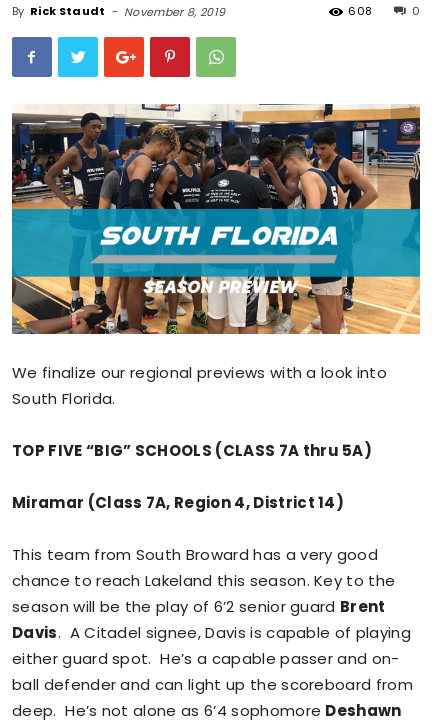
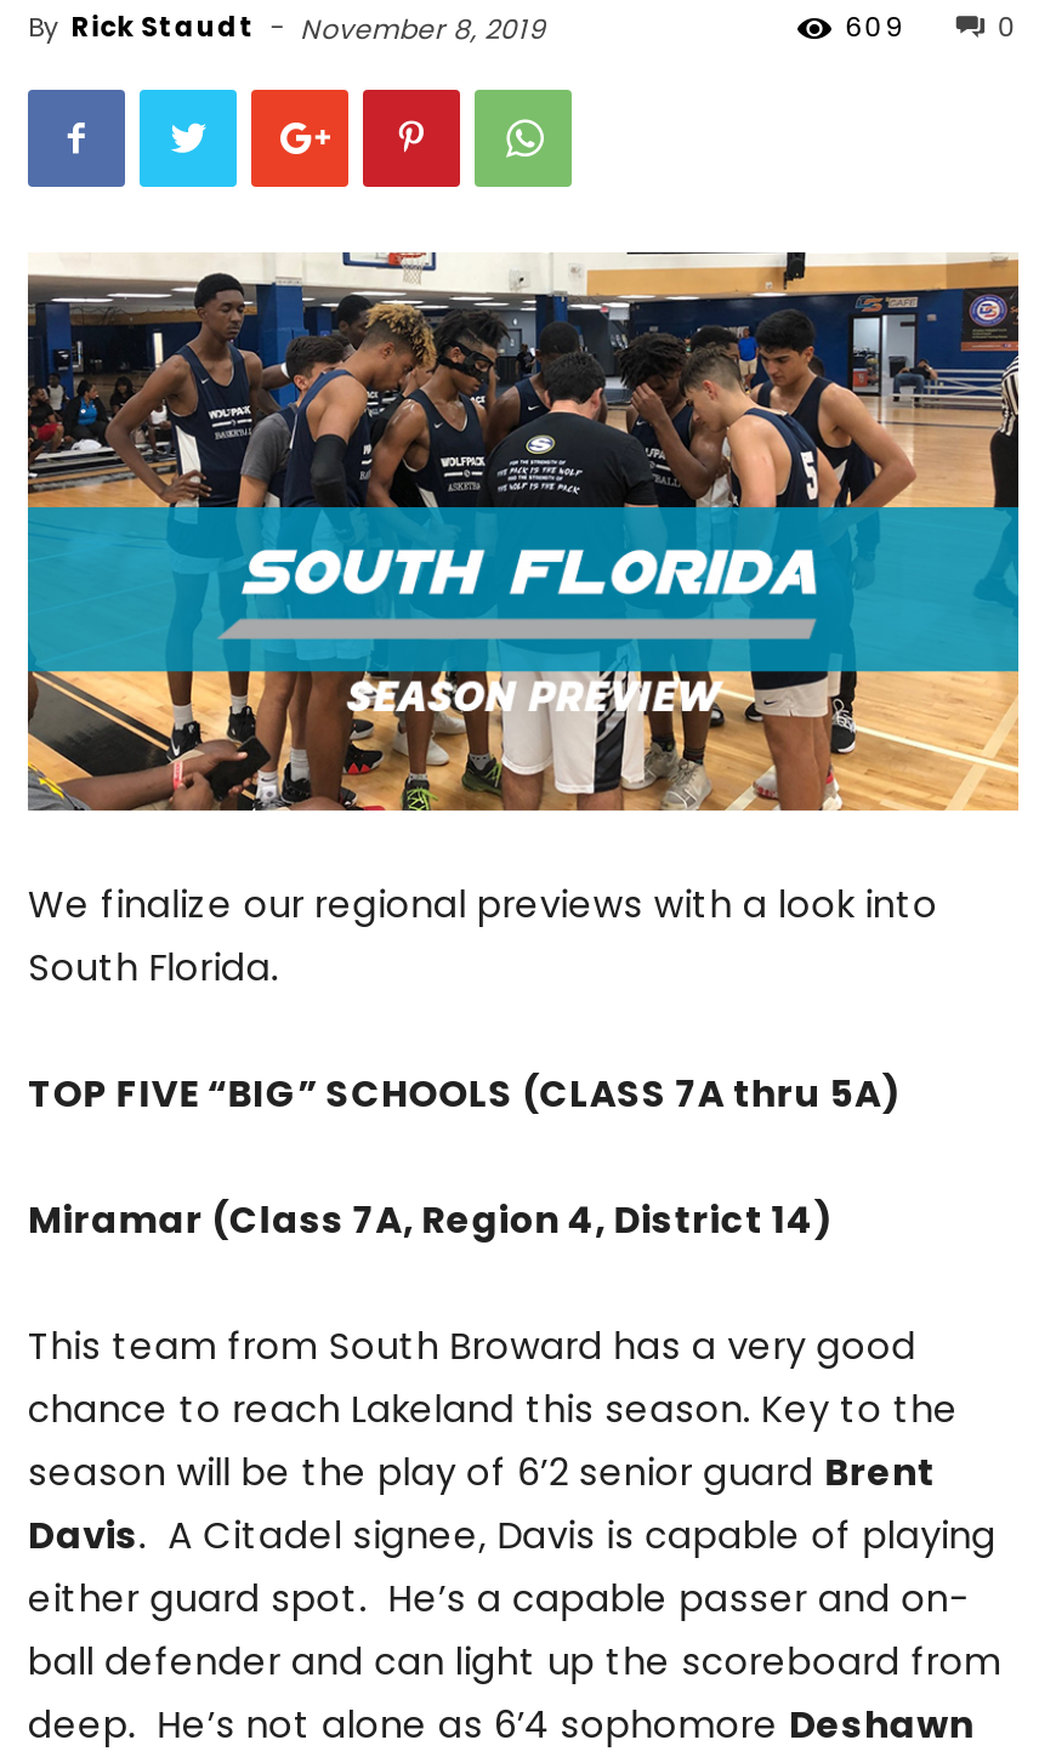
[348,3,372,19] 608 -> [845,7,903,46] 609

